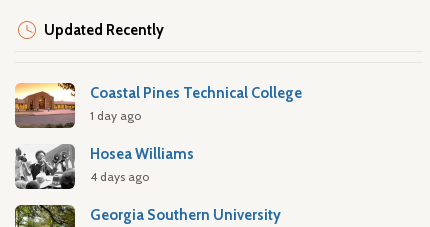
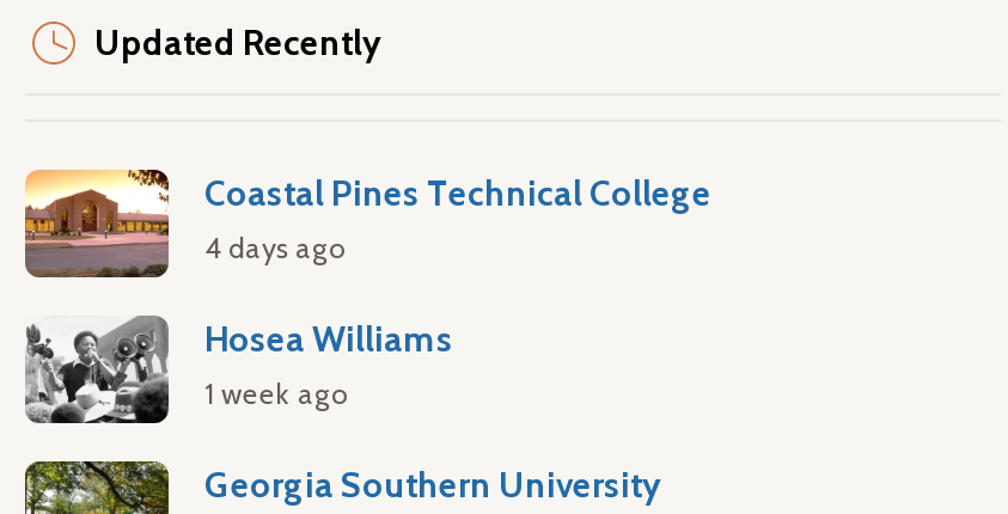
[90,108,141,123] 1 day ago -> [204,230,346,266] 4 days ago
[90,169,149,184] 4 days ago -> [204,376,348,412] 1 week ago

